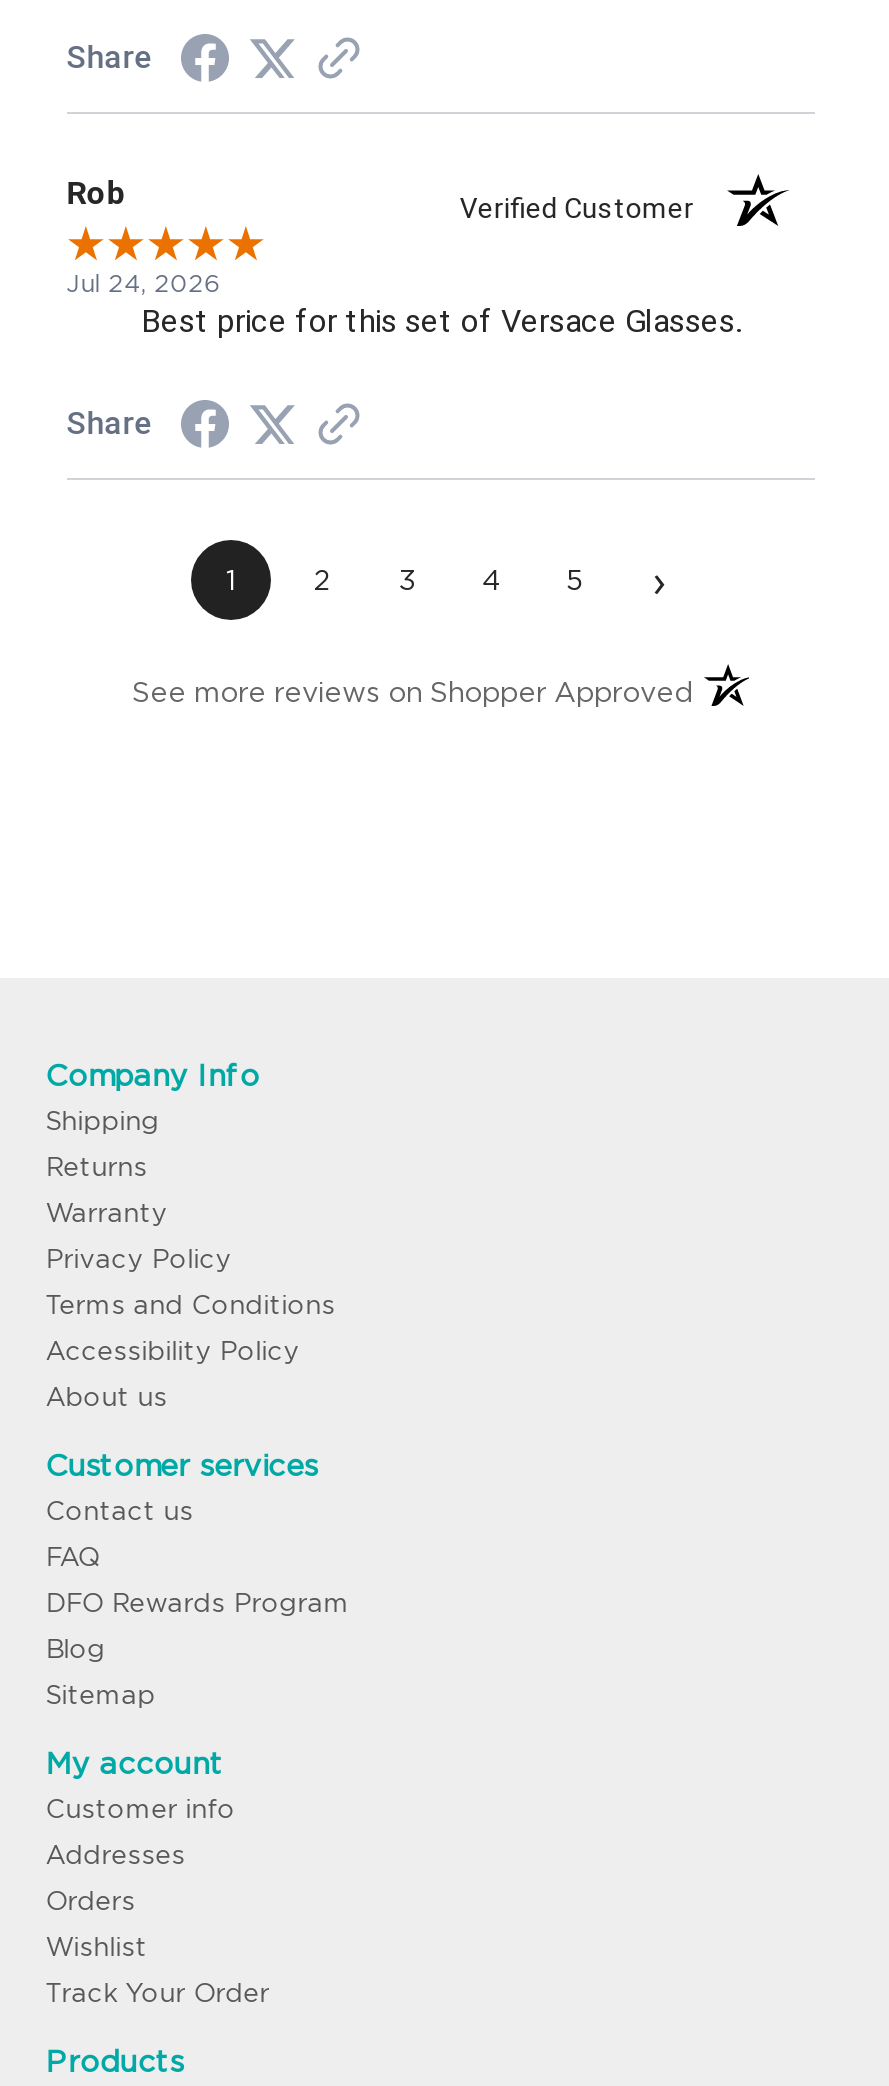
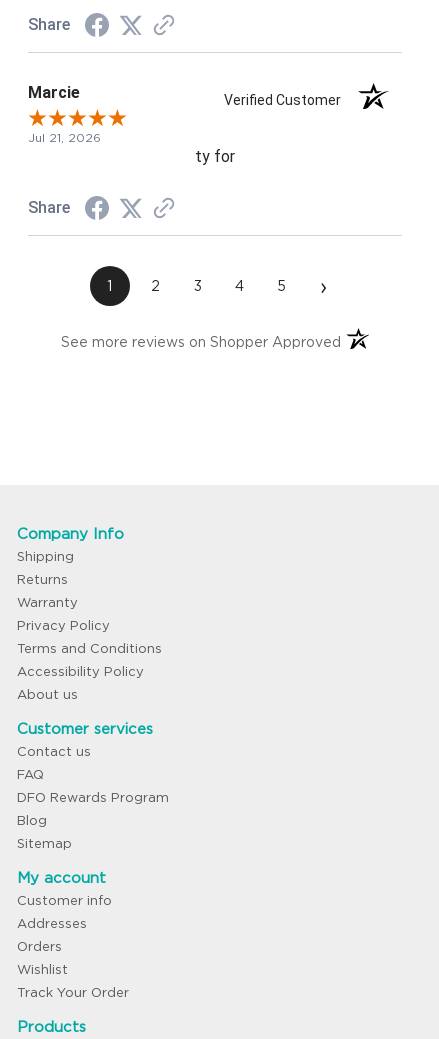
[67,173,125,211] Rob -> [28,83,80,102] Marcie
[67,269,741,339] Jul 24, 2026 | Best price for this set of Versace Glasses. -> [28,131,235,166] Jul 21, 2026 | ty for

